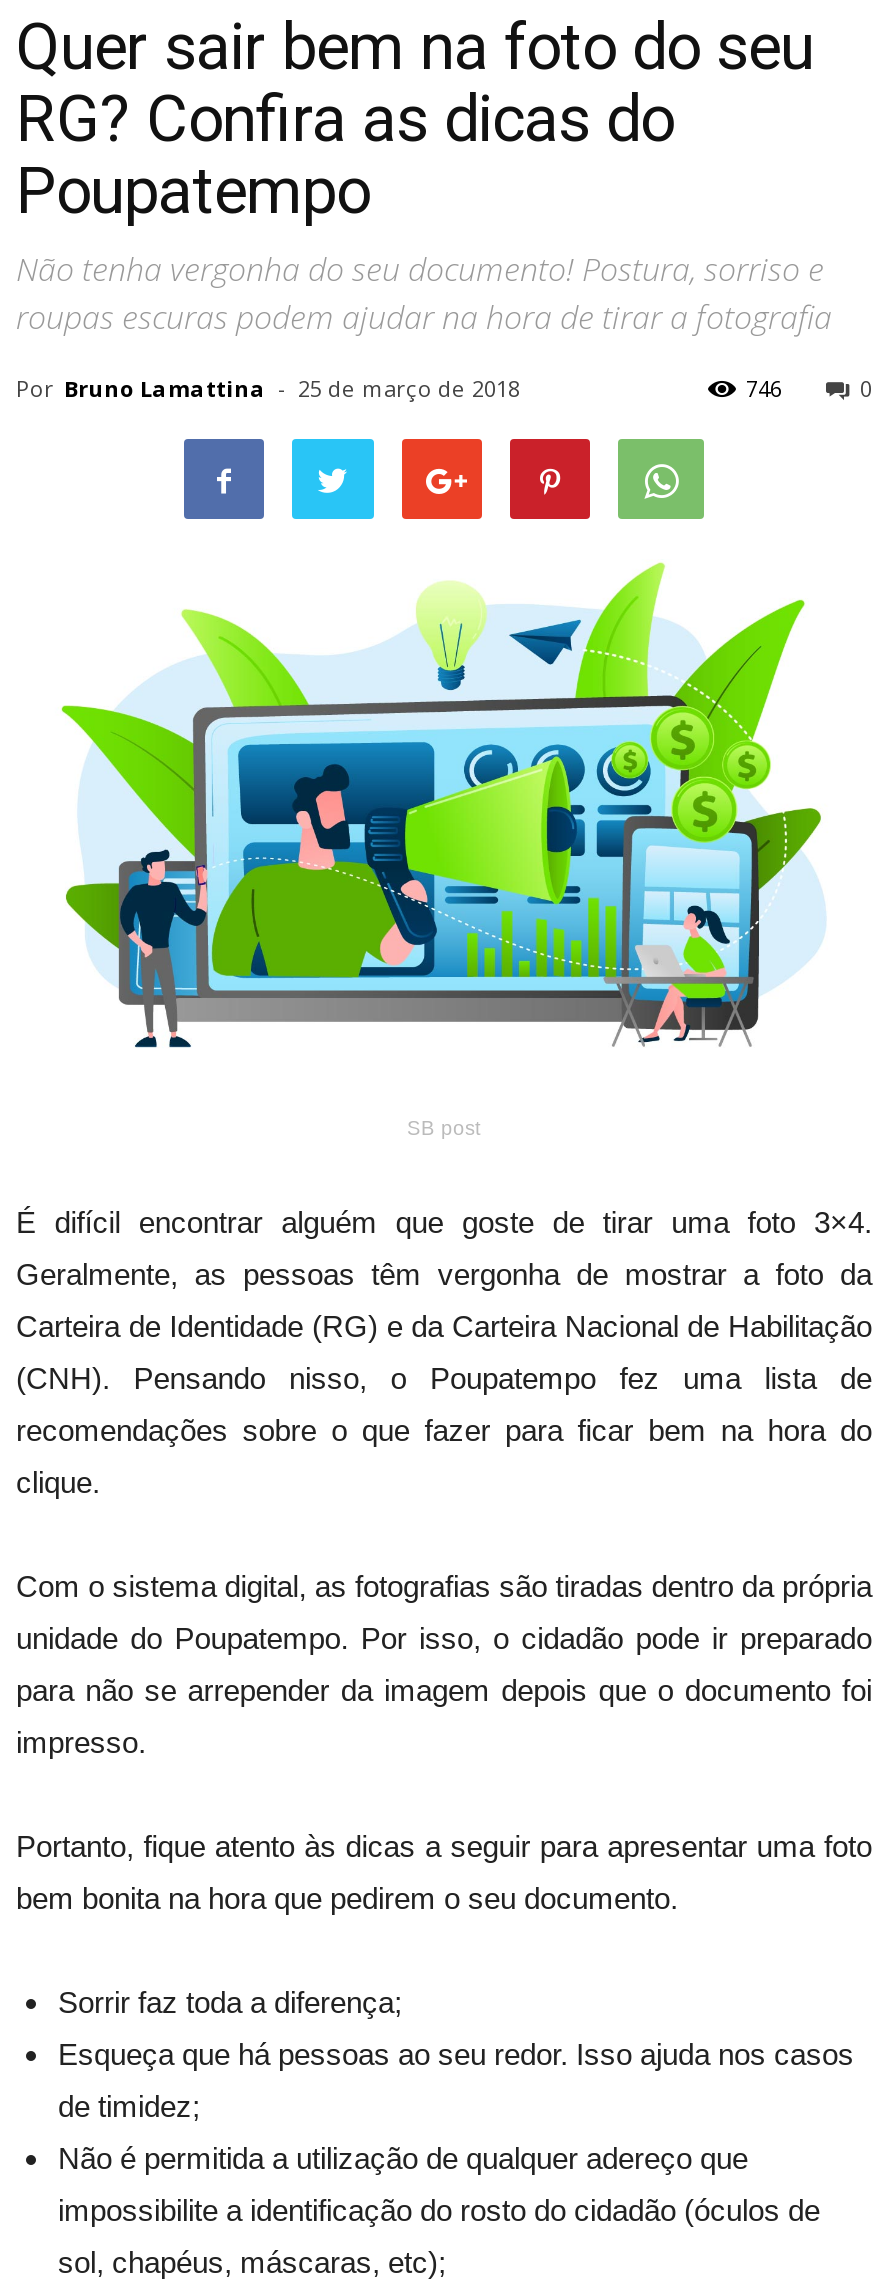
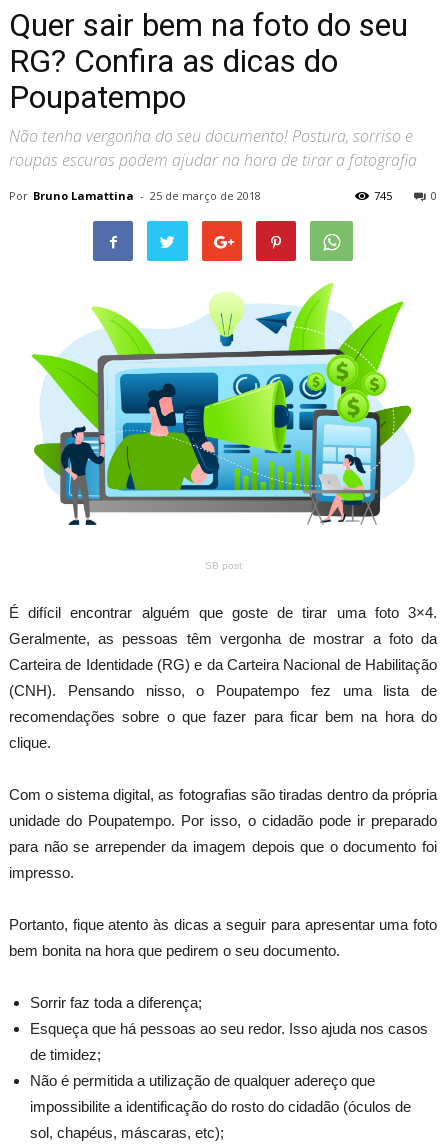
[746,373,782,403] 746 -> [374,188,392,203] 745

